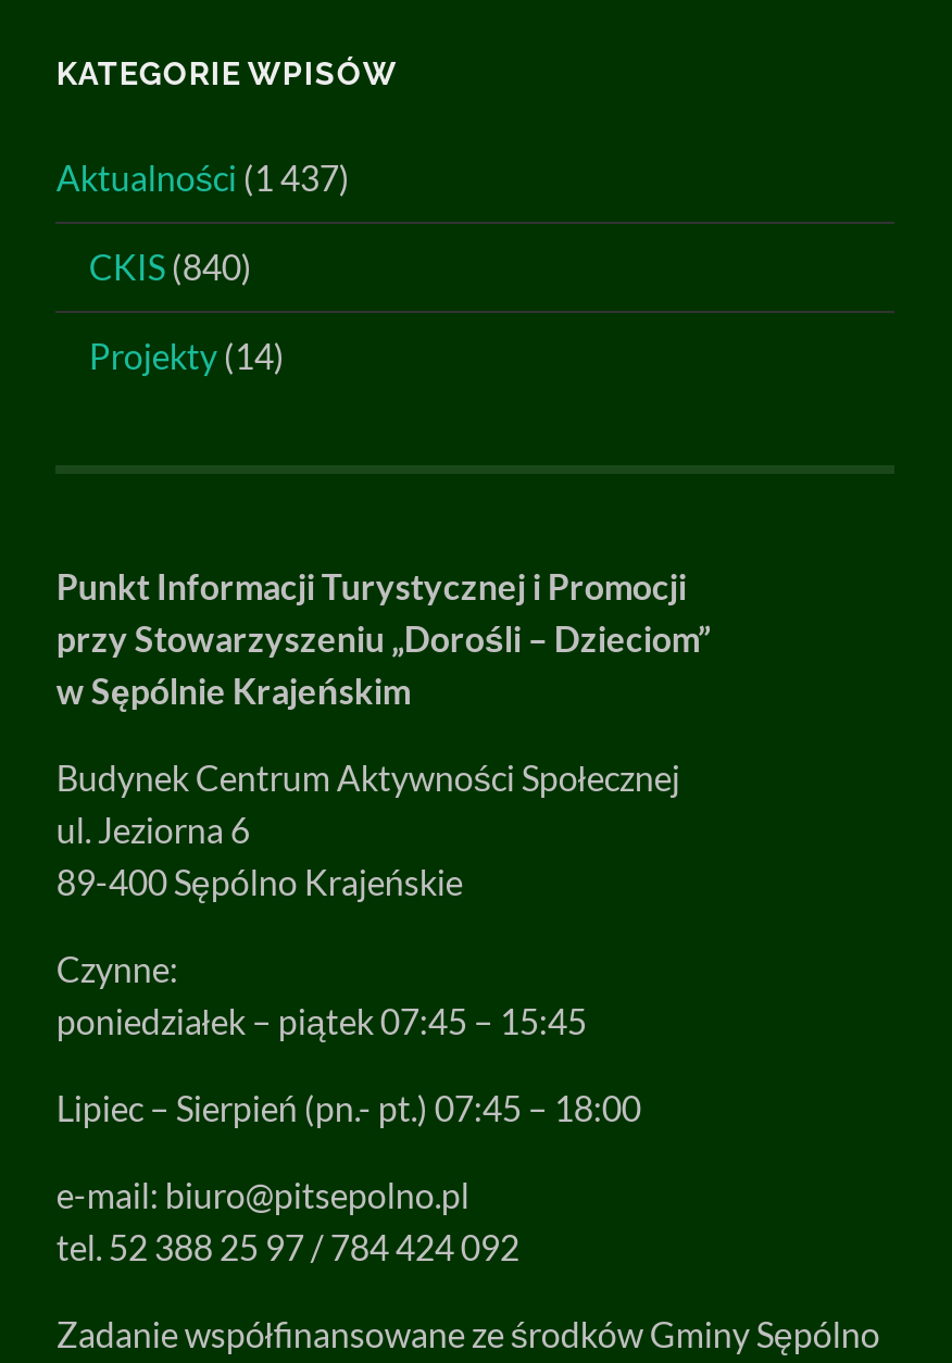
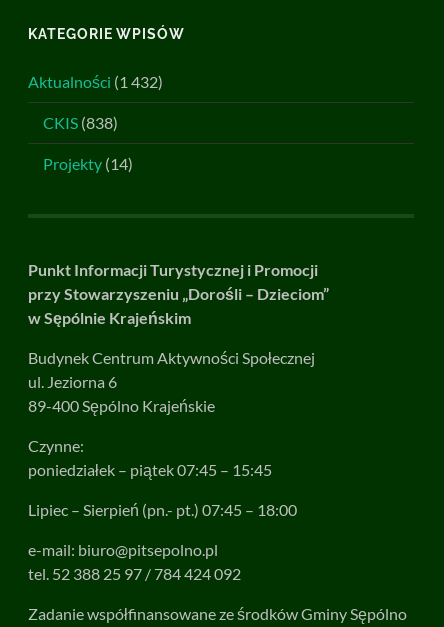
[56,156,350,197] Aktualności (1 437) -> [28,72,163,91] Aktualności (1 432)
[89,245,252,287] CKIS (840) -> [43,113,118,132] CKIS (838)

